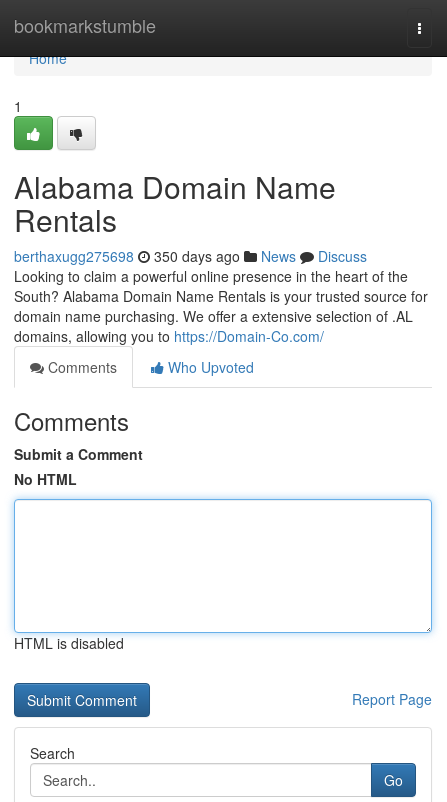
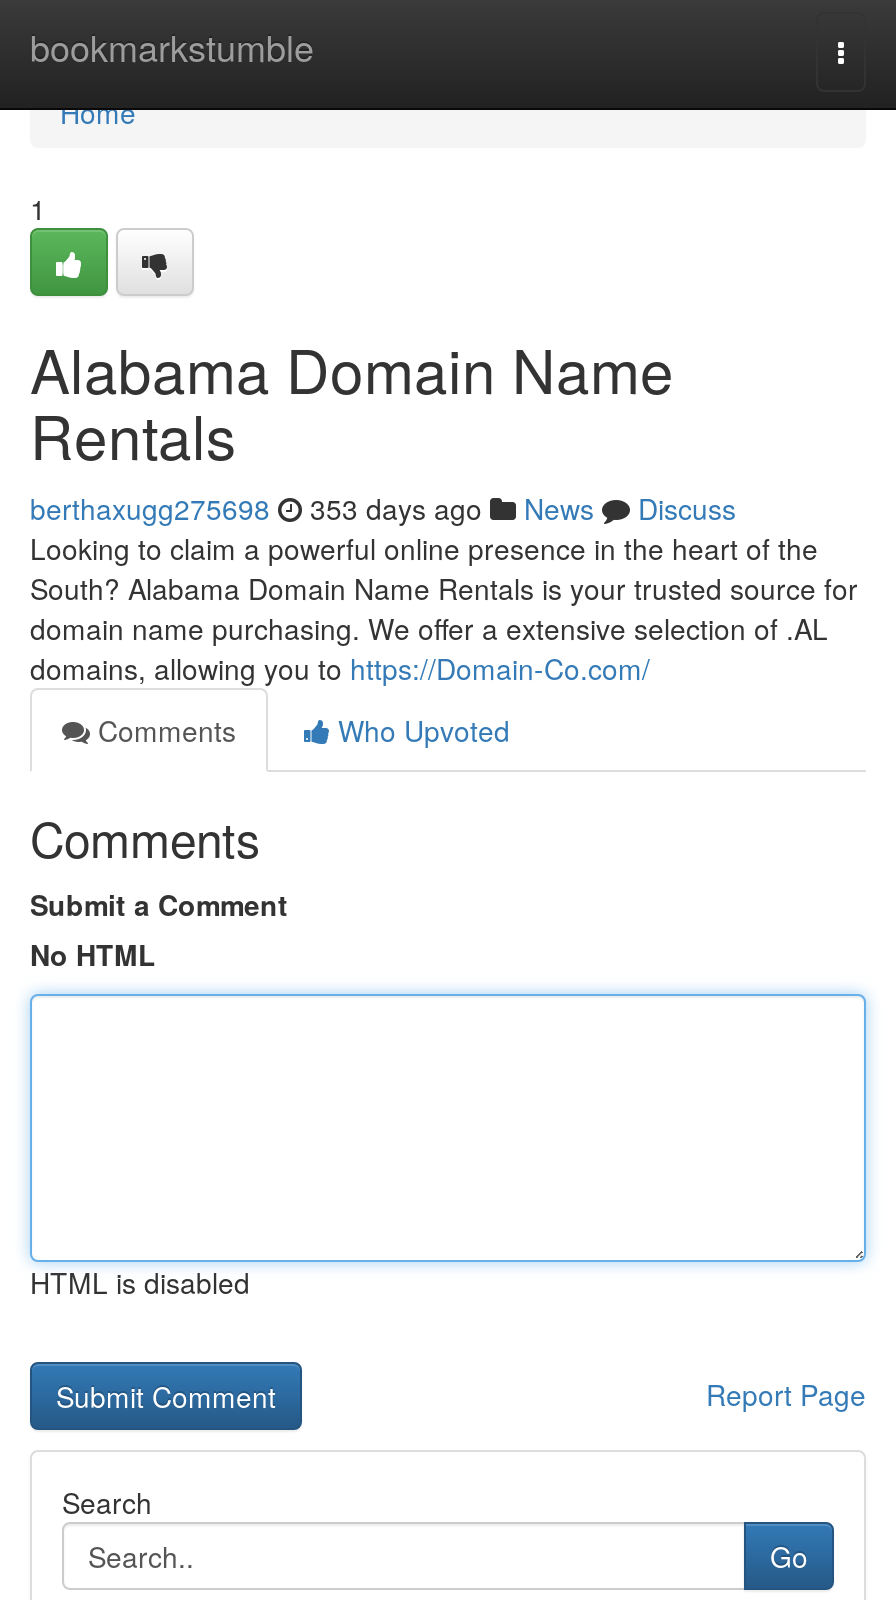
[14,246,367,266] berthaxugg275698 350 days ago News Discuss -> [30,488,736,528] berthaxugg275698 353 days ago News Discuss

